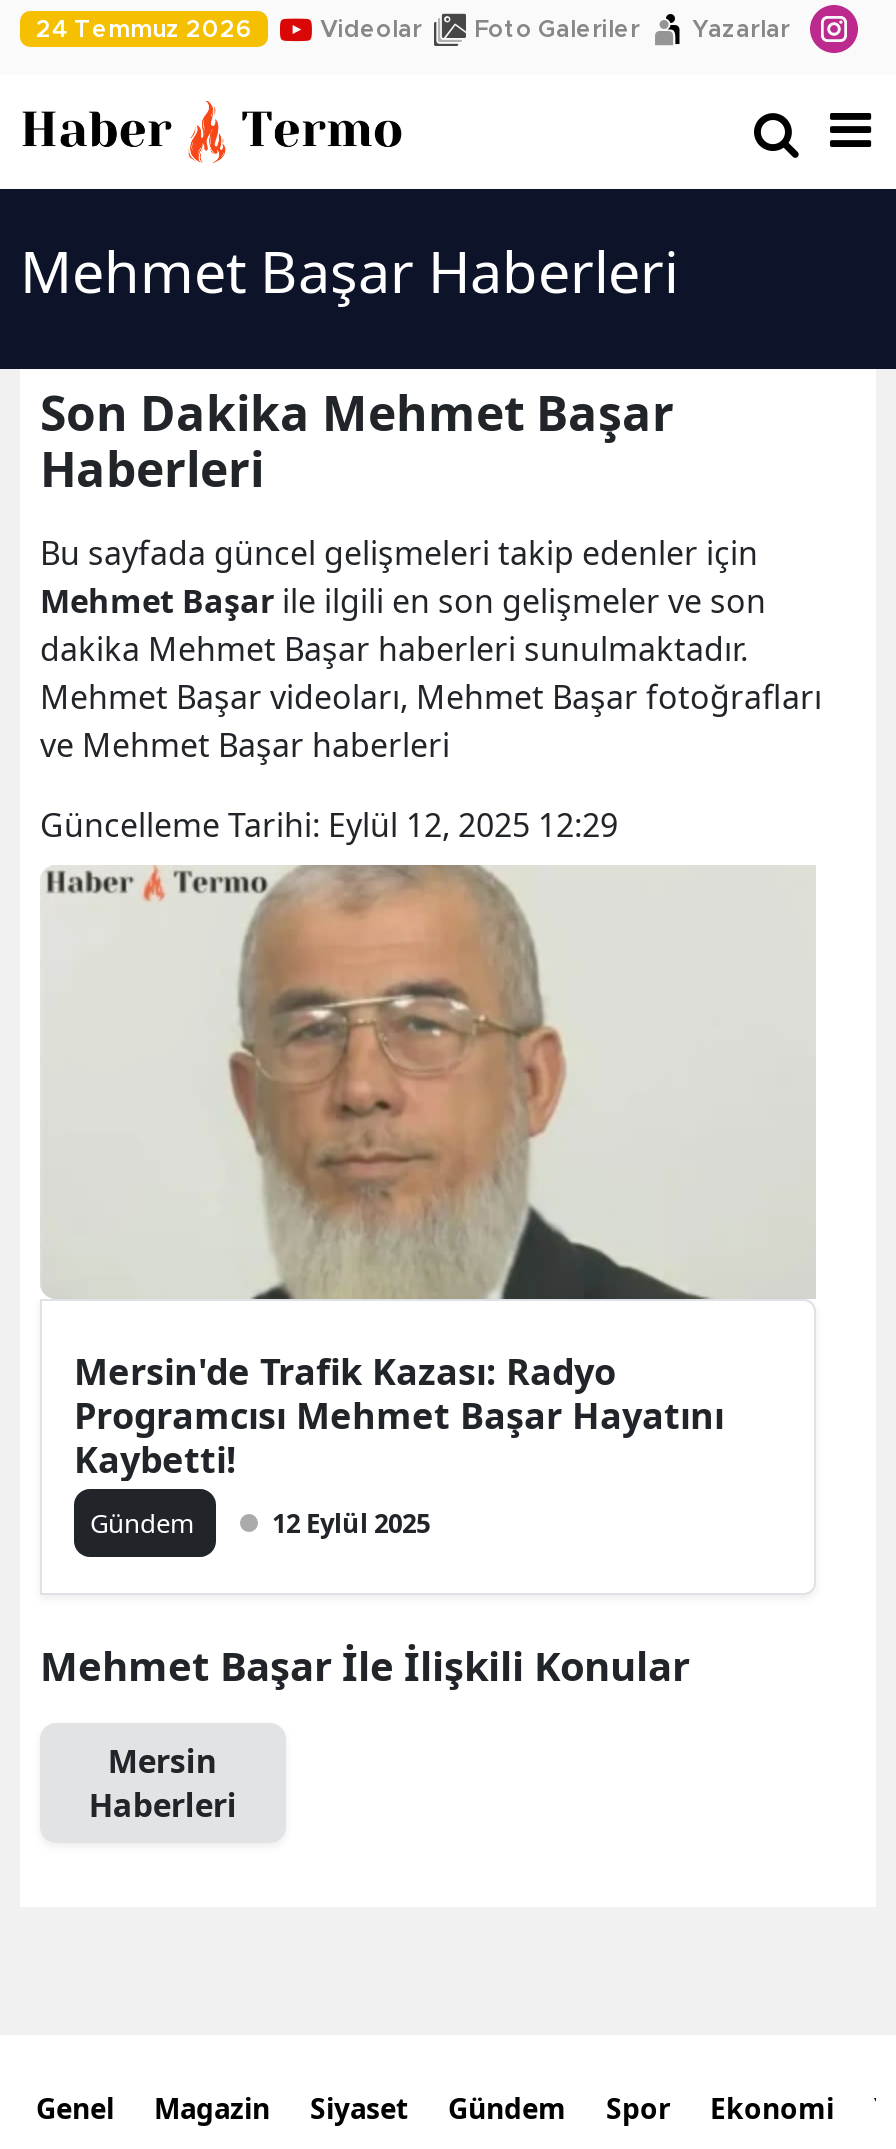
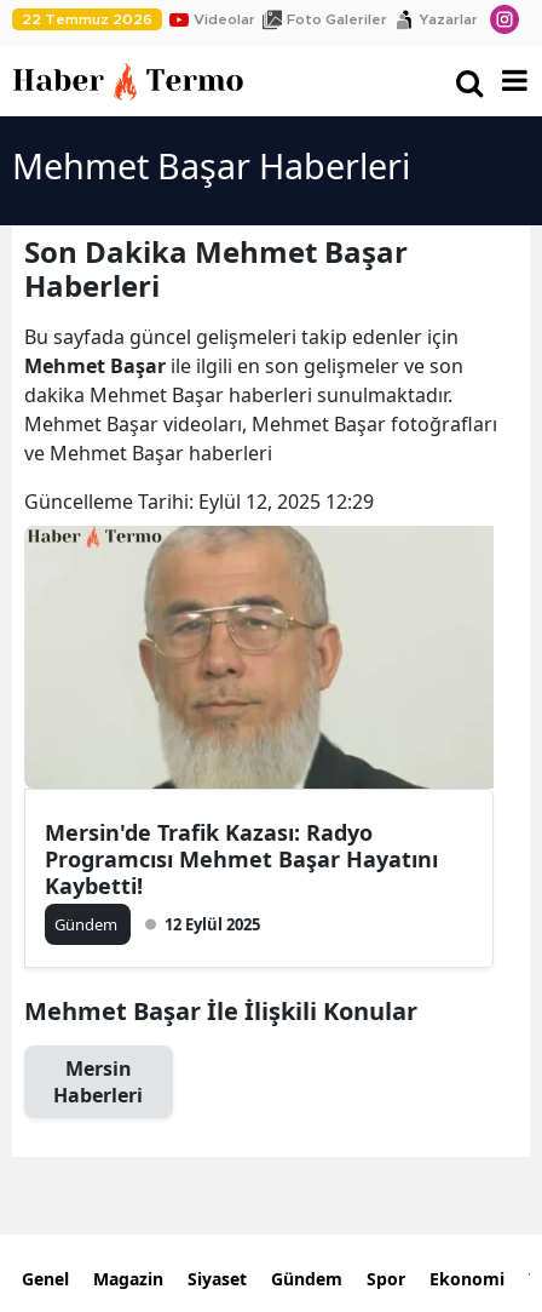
[36,16,252,40] 24 Temmuz 2026 -> [22,12,152,26] 22 Temmuz 2026

